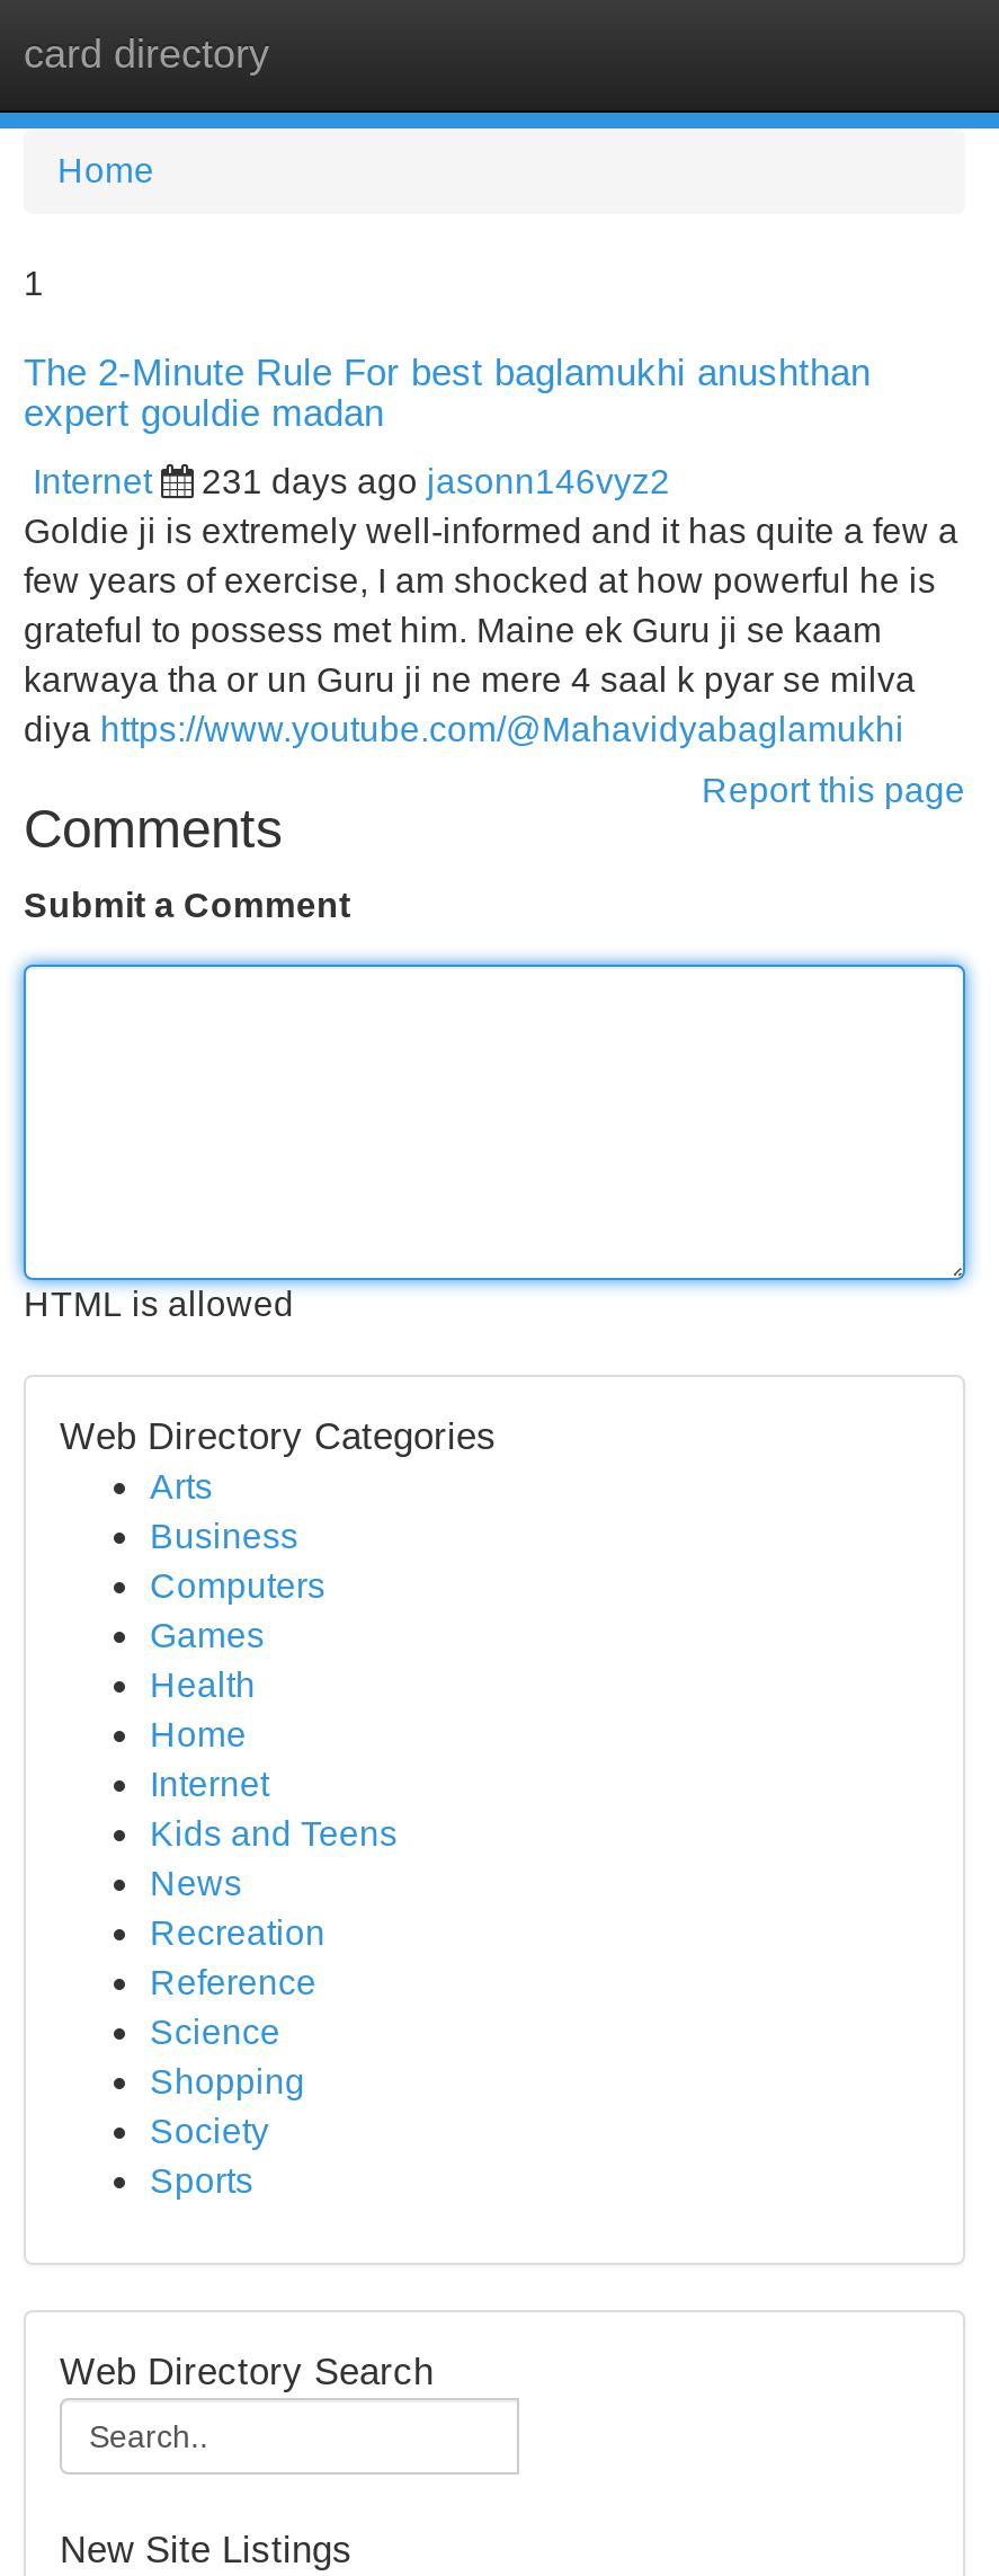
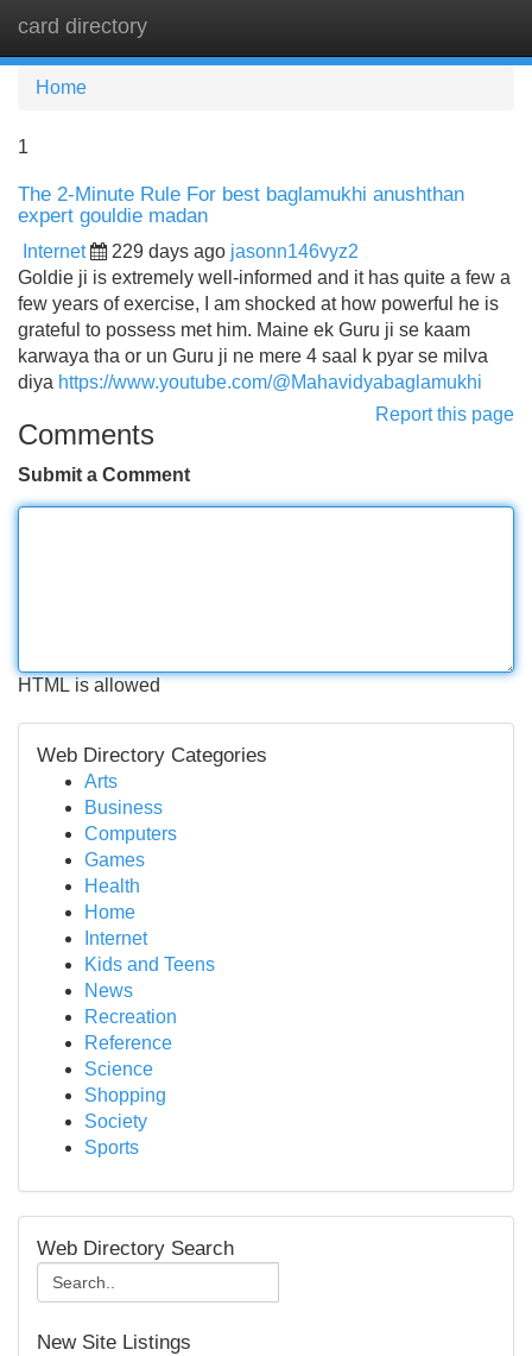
[202,462,670,500] 231 days ago jasonn146vyz2 -> [112,241,359,261] 229 days ago jasonn146vyz2

